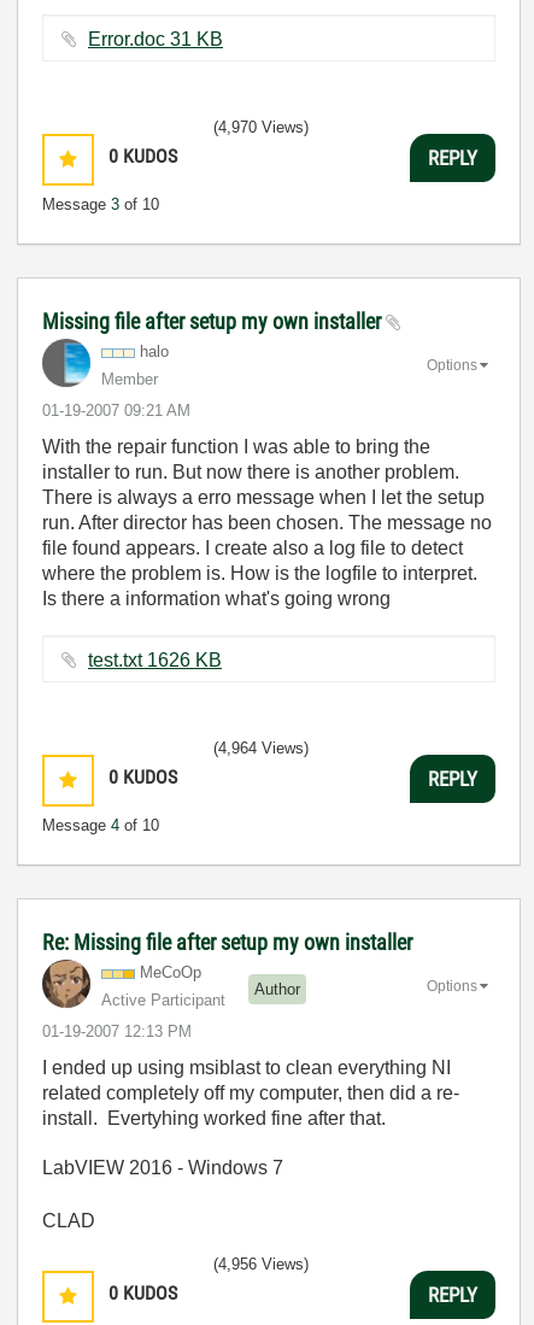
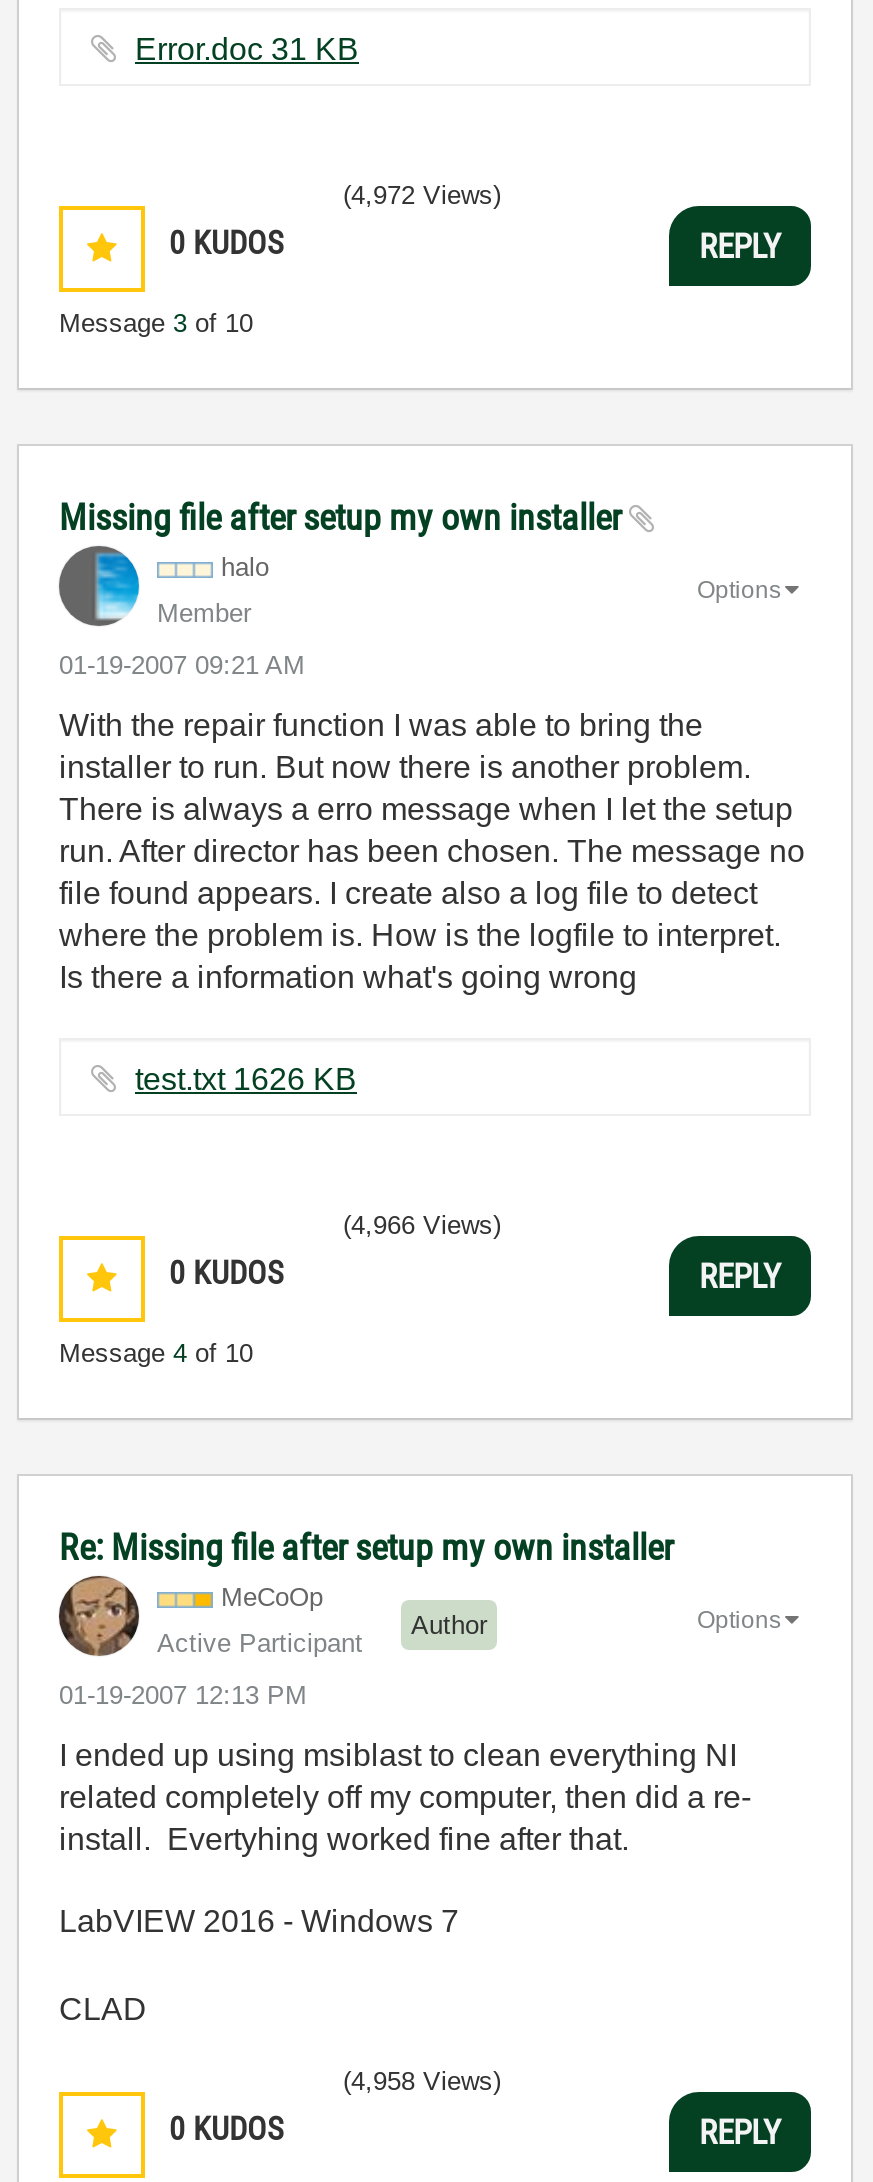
[213,118,309,136] (4,970 Views) -> [343,180,501,210] (4,972 Views)
[213,739,309,757] (4,964 Views) -> [343,1210,501,1240] (4,966 Views)
[213,1255,309,1273] (4,956 Views) -> [343,2066,501,2096] (4,958 Views)

